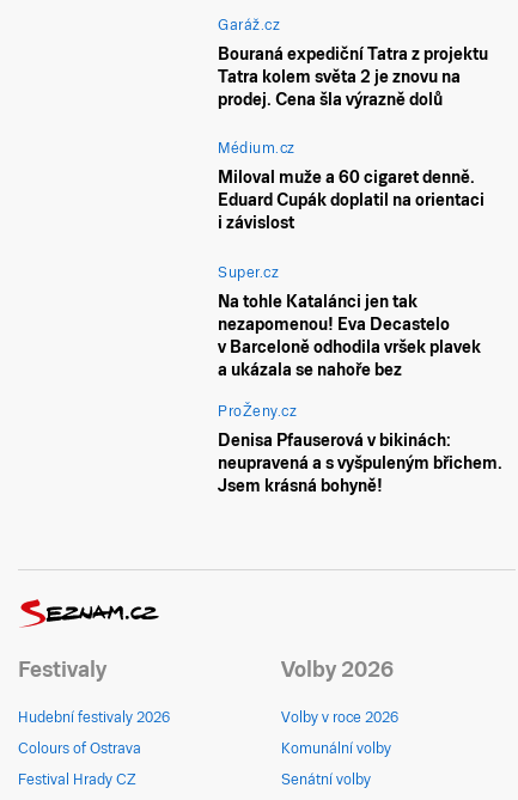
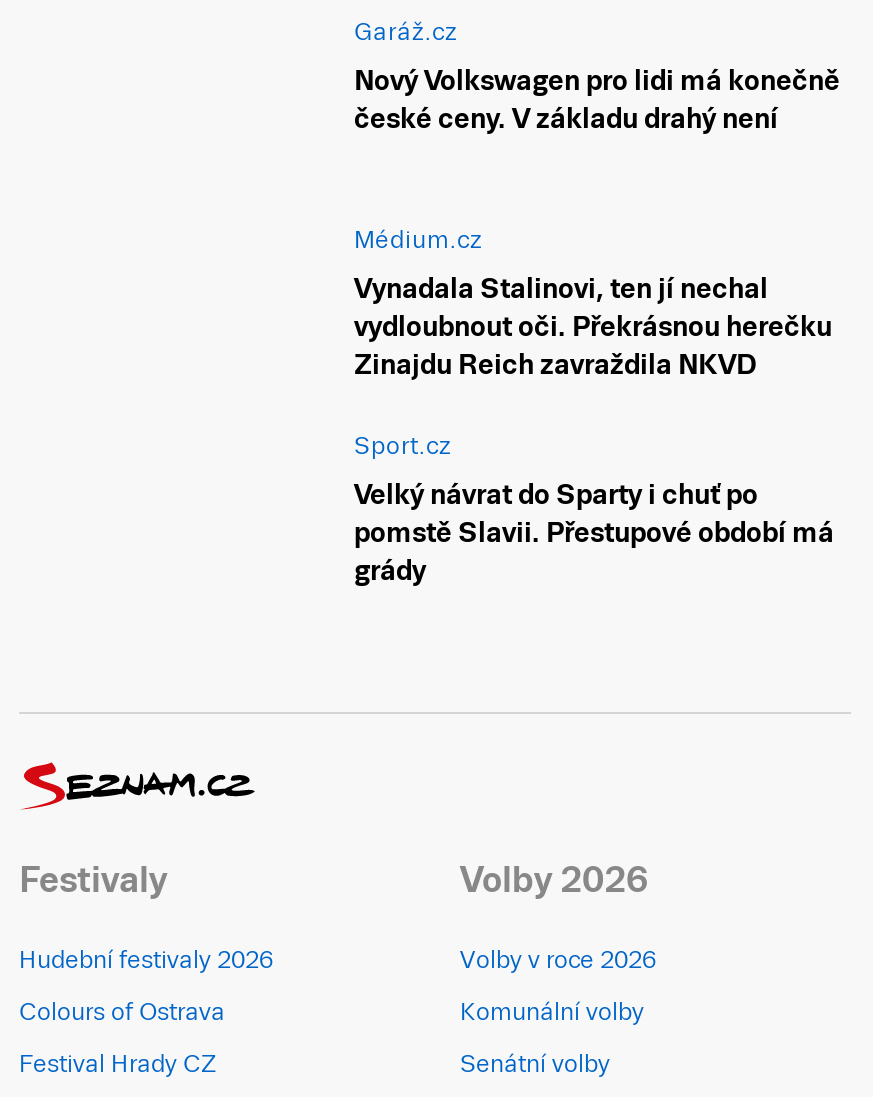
[218,44,489,109] Bouraná expediční Tatra z projektu | Tatra kolem světa 2 je znovu na | prodej. Cena šla výrazně dolů -> [354,65,840,135] Nový Volkswagen pro lidi má konečně | české ceny. V základu drahý není
[218,168,503,495] Miloval muže a 60 cigaret denně. | Eduard Cupák doplatil na orientaci | i závislost | Super.cz | Na tohle Katalánci jen tak | nezapomenou! Eva Decastelo | v Barceloně odhodila vršek plavek | a ukázala se nahoře bez | ProŽeny.cz | Denisa Pfauserová v bikinách: | neupravená a s vyšpuleným břichem. | Jsem krásná bohyně! -> [354,272,834,587] Vynadala Stalinovi, ten jí nechal | vydloubnout oči. Překrásnou herečku | Zinajdu Reich zavraždila NKVD | Sport.cz | Velký návrat do Sparty i chuť po | pomstě Slavii. Přestupové období má | grády

